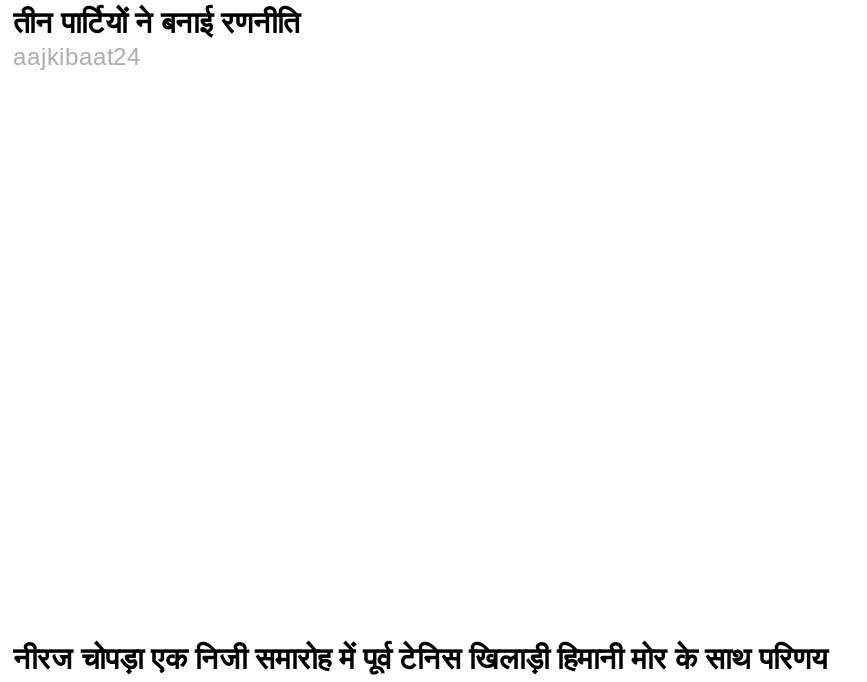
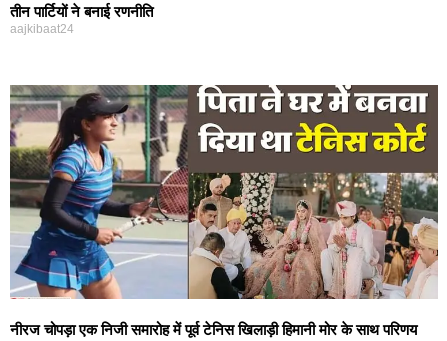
none -> [9,84,439,300] [image]

